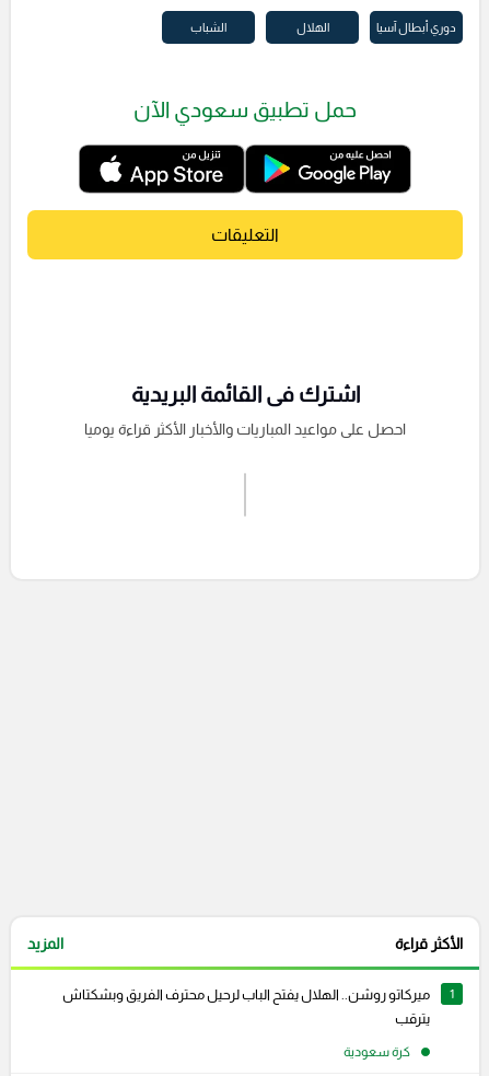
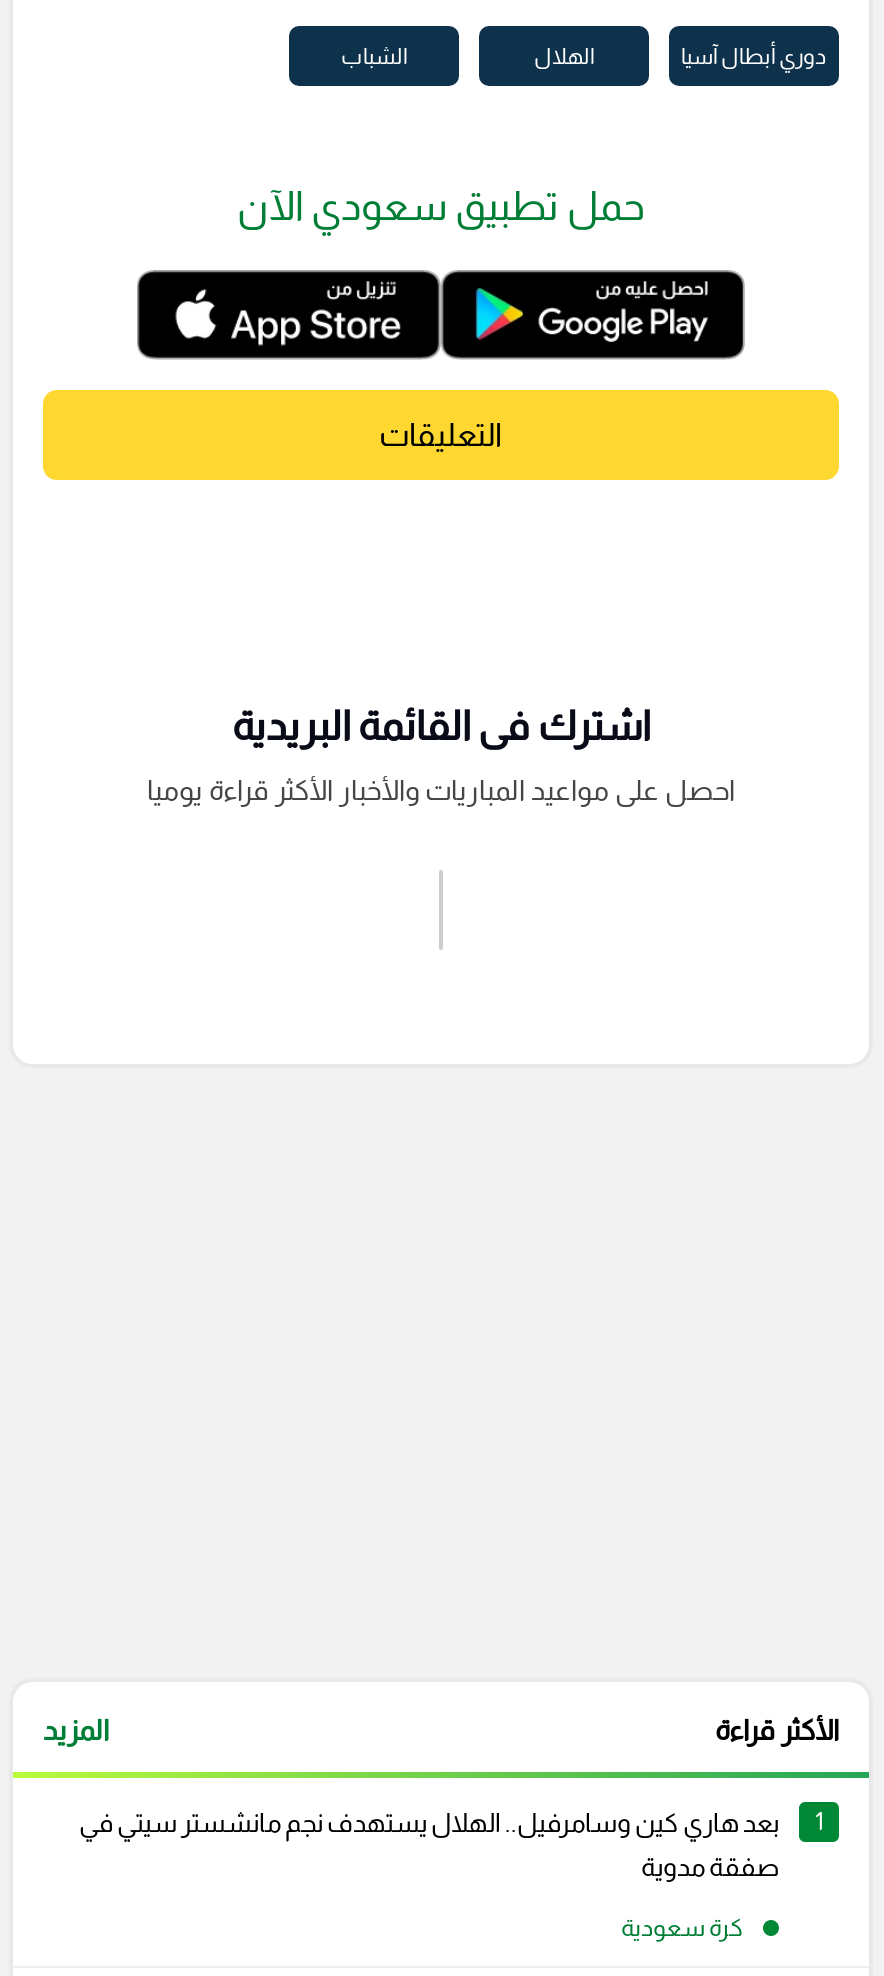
[62,986,430,1003] ميركاتو روشن.. الهلال يفتح الباب لرحيل محترف الفريق وبشكتاش -> [79,1808,779,1838] بعد هاري كين وسامرفيل.. الهلال يستهدف نجم مانشستر سيتي في
[395,1011,430,1027] يترقب -> [641,1852,779,1882] صفقة مدوية

